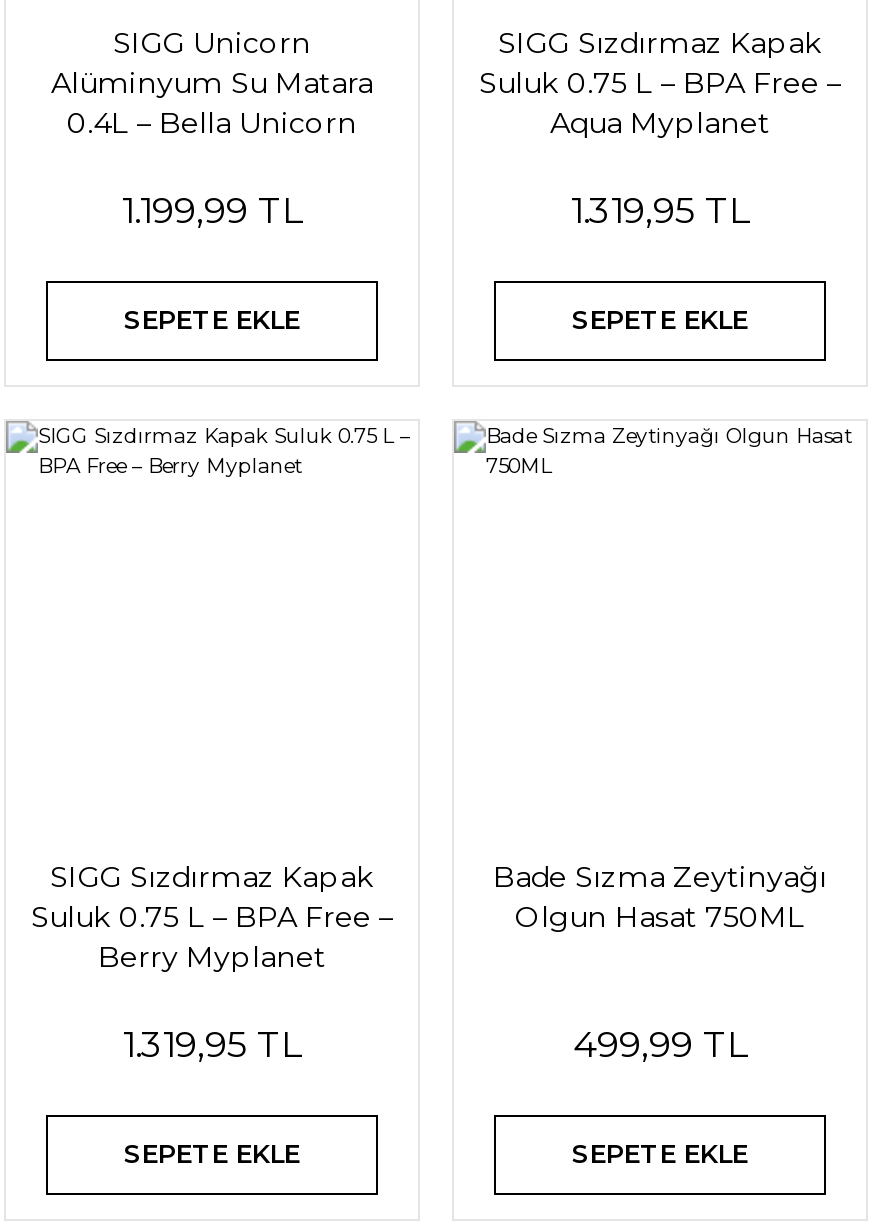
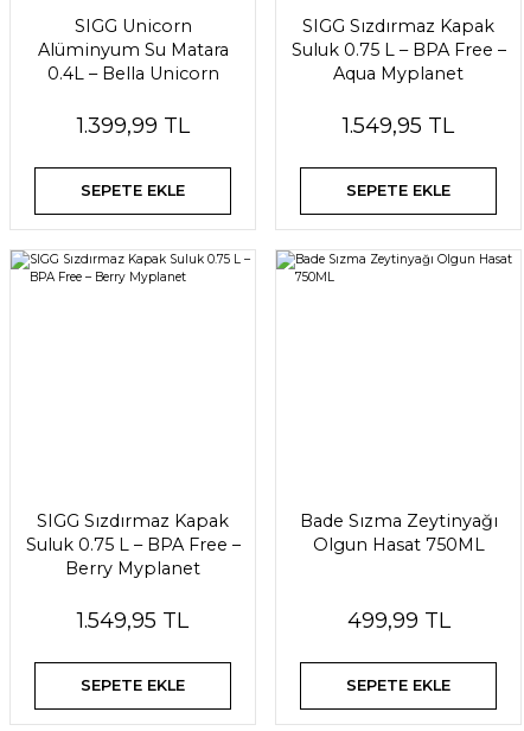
[122,190,302,234] 1.199,99 TL -> [76,113,189,139] 1.399,99 TL
[571,190,749,234] 1.319,95 TL -> [343,113,454,139] 1.549,95 TL
[123,1024,301,1068] 1.319,95 TL -> [77,608,188,634] 1.549,95 TL

